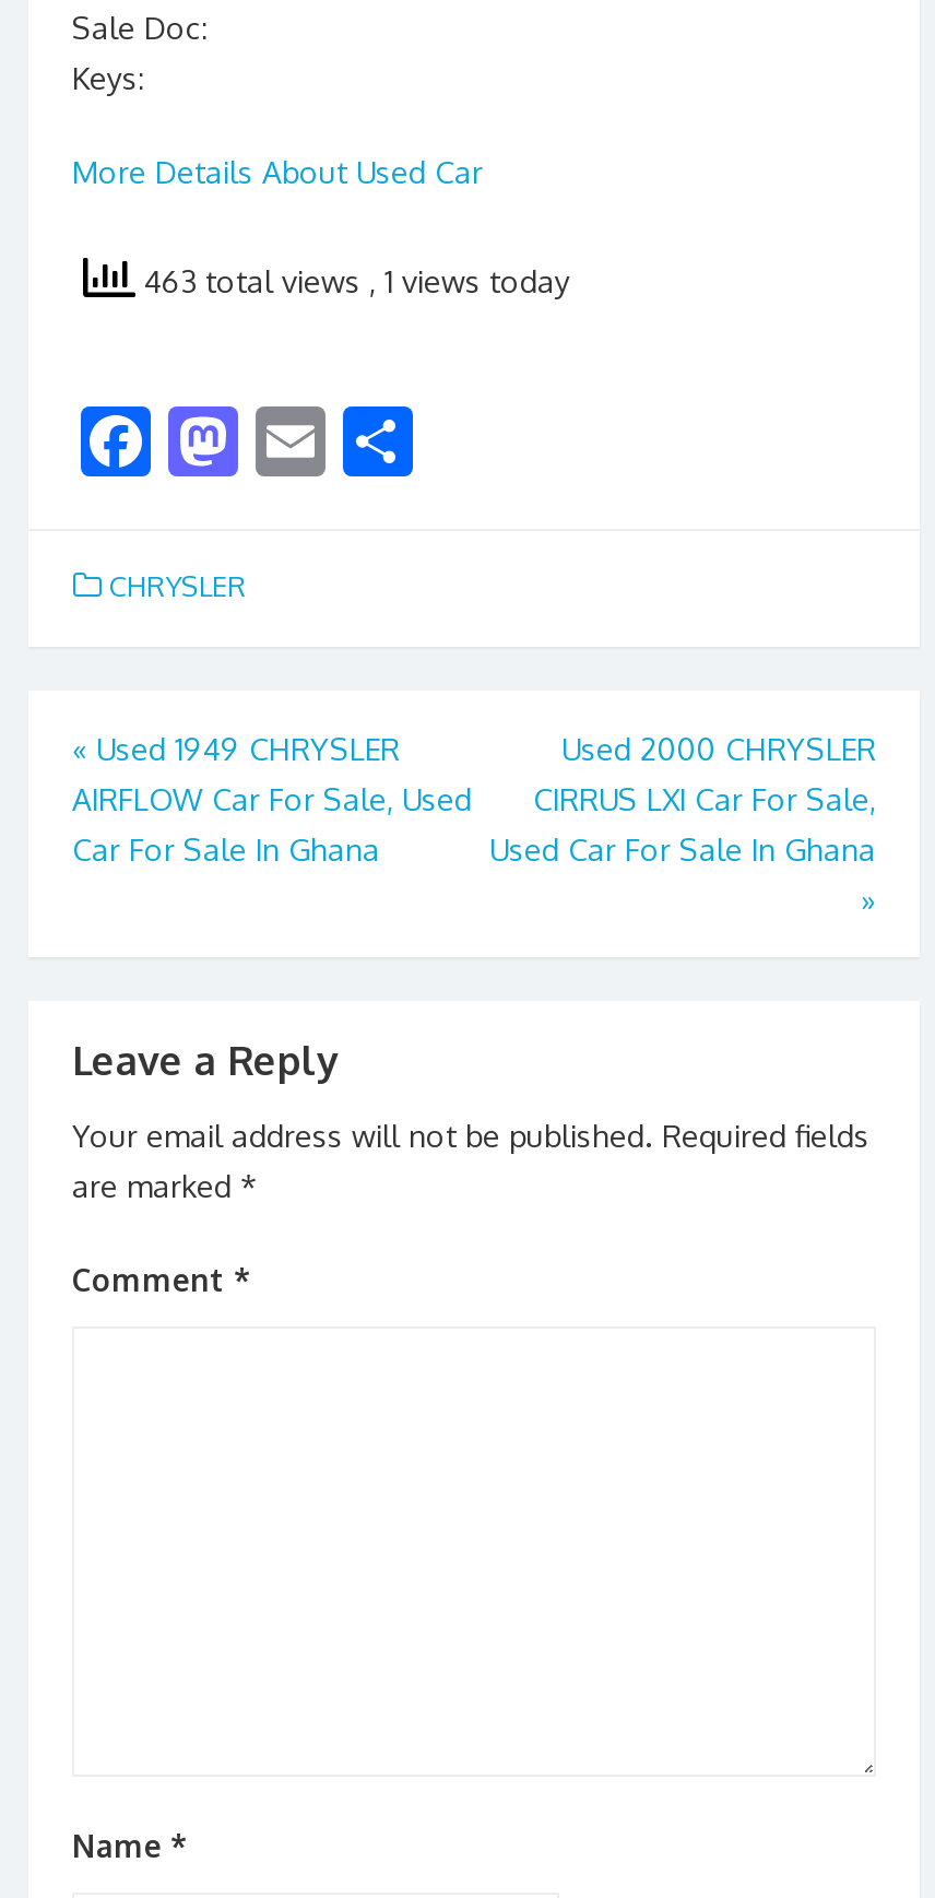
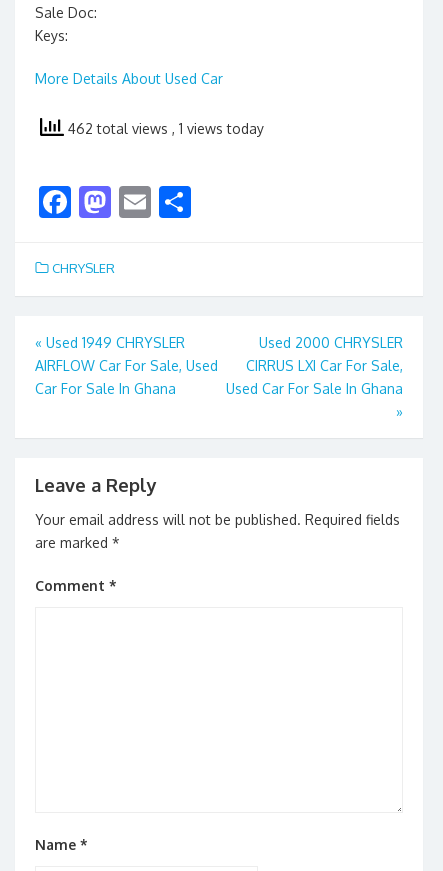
[135,262,570,299] 463 total views, 1 views today -> [64,120,264,137] 462 total views, 1 views today

